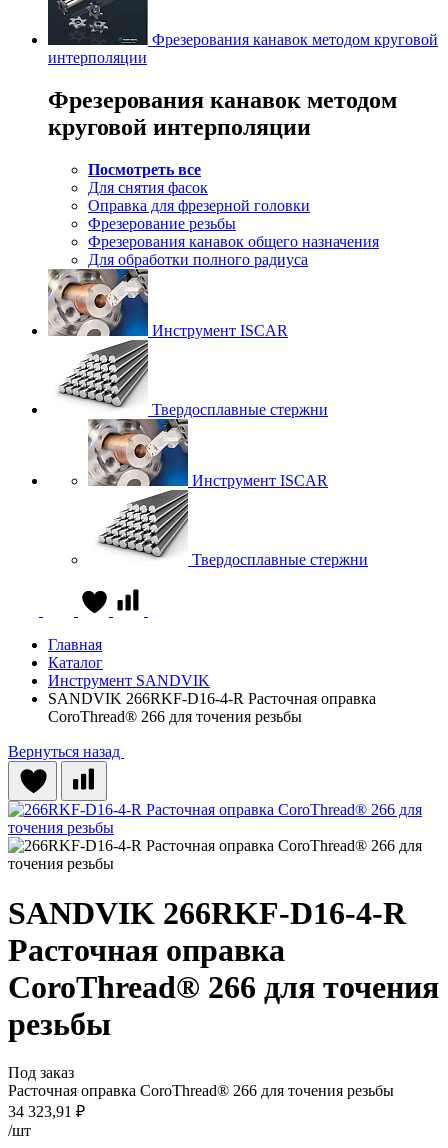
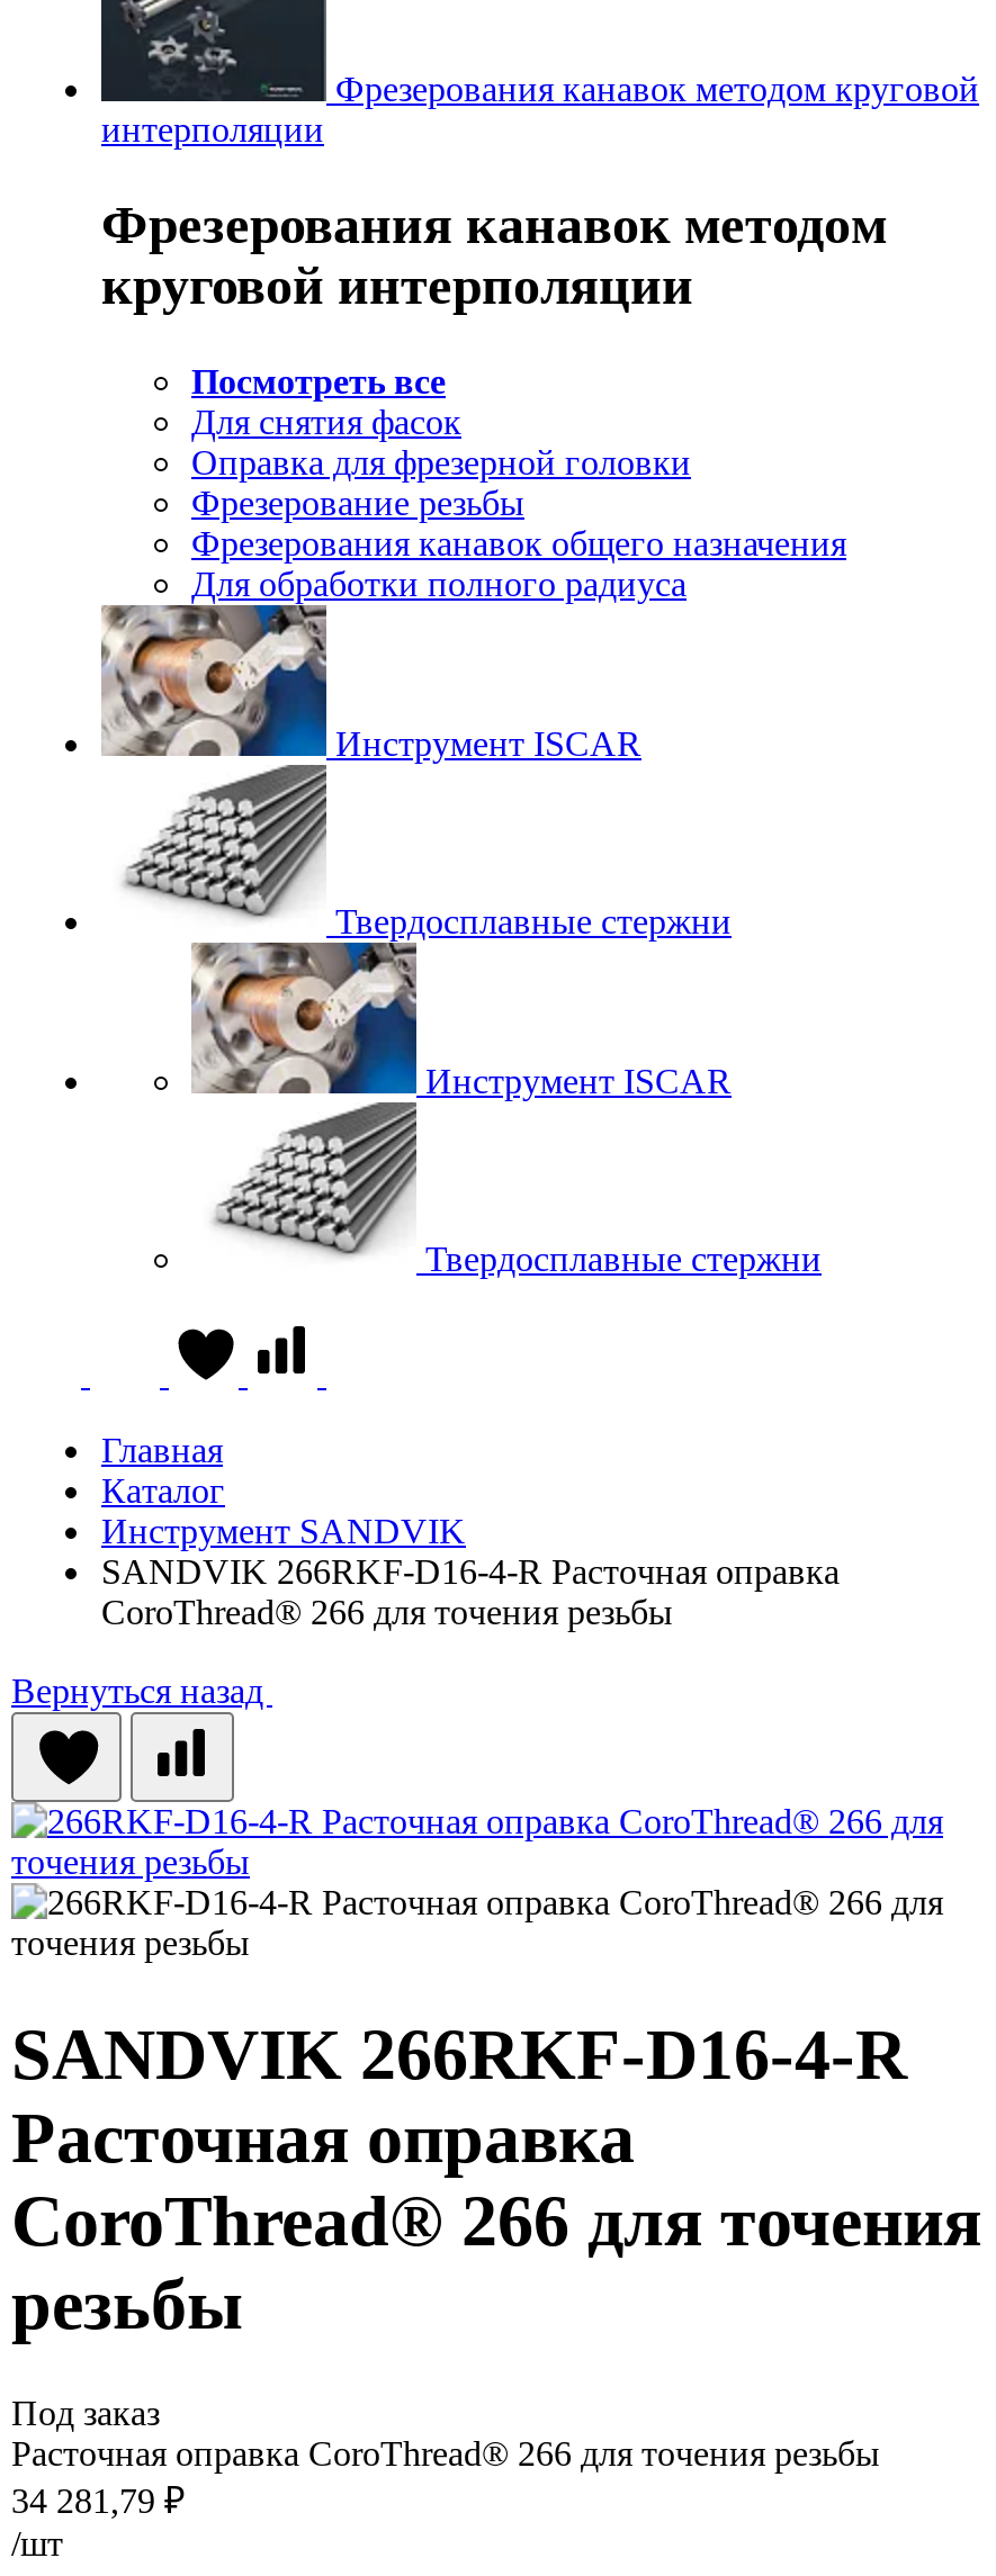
[8,1103,85,1120] 34 323,91 ₽ -> [11,2482,185,2520] 34 281,79 ₽

